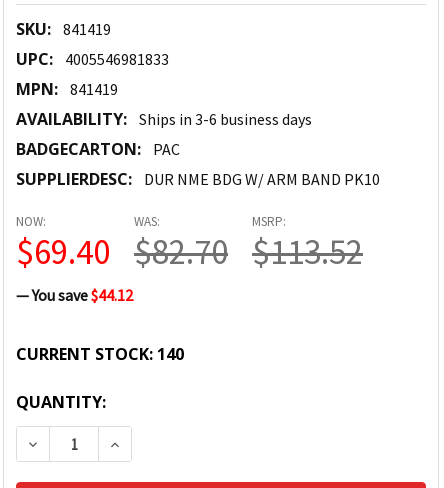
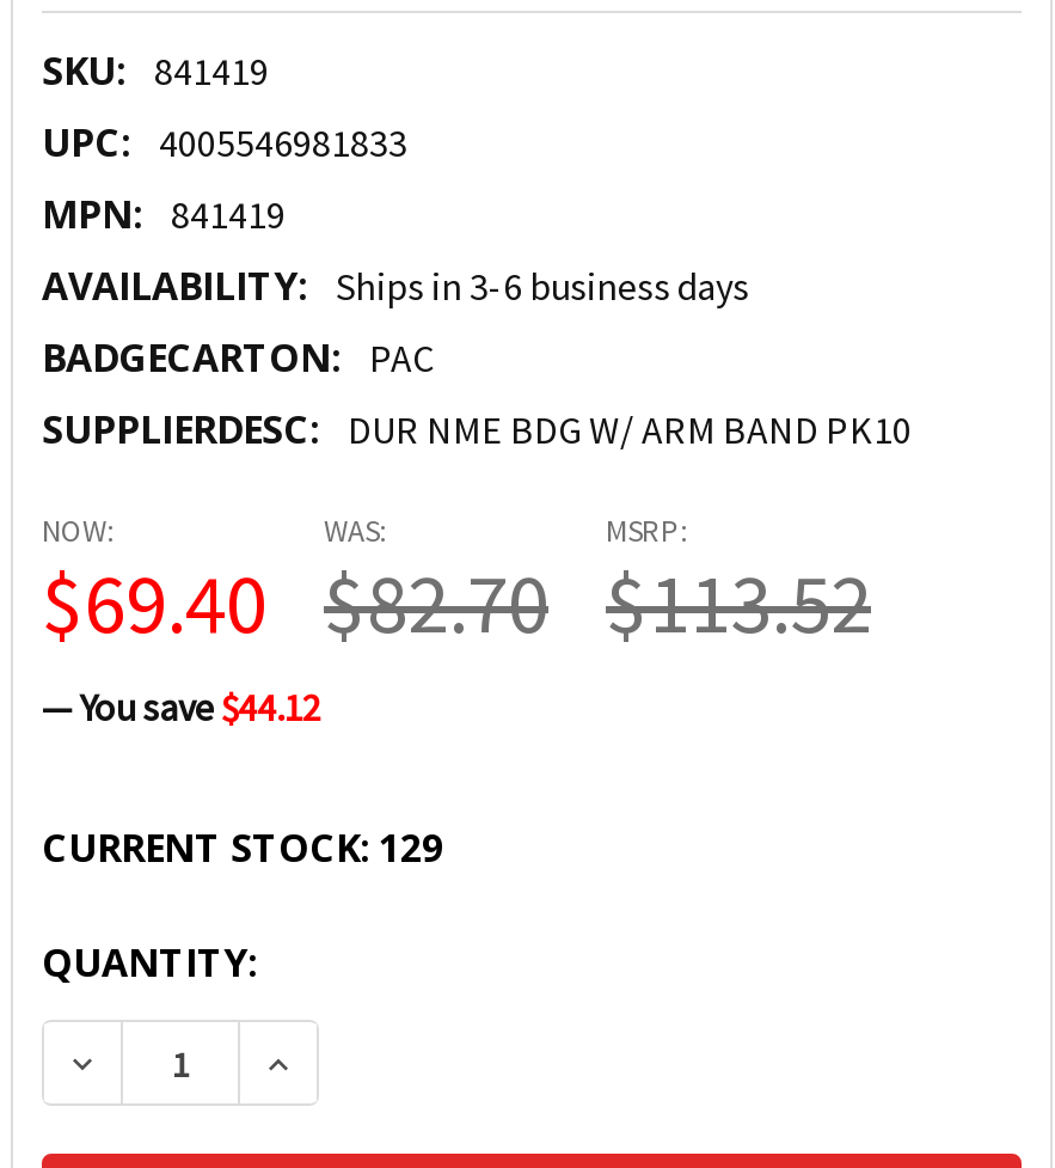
[16,343,184,365] CURRENT STOCK: 140 -> [42,822,443,875] CURRENT STOCK: 129

